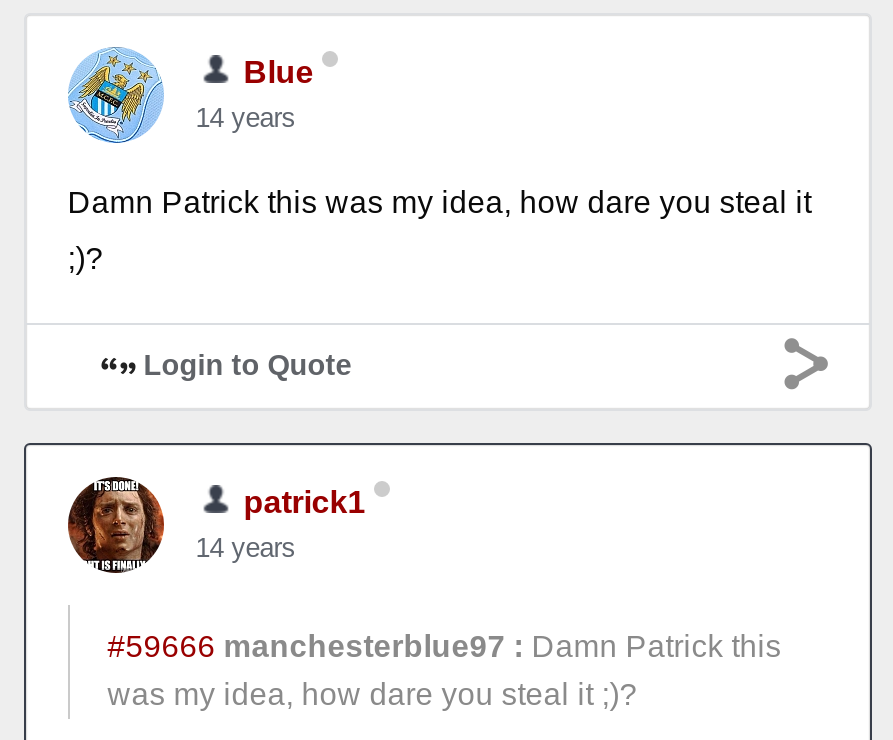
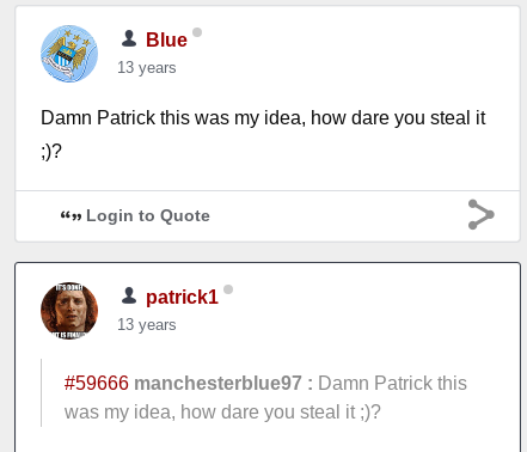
[196,103,296,133] 14 years -> [117,59,177,77] 13 years
[196,534,296,564] 14 years -> [117,316,177,334] 13 years

